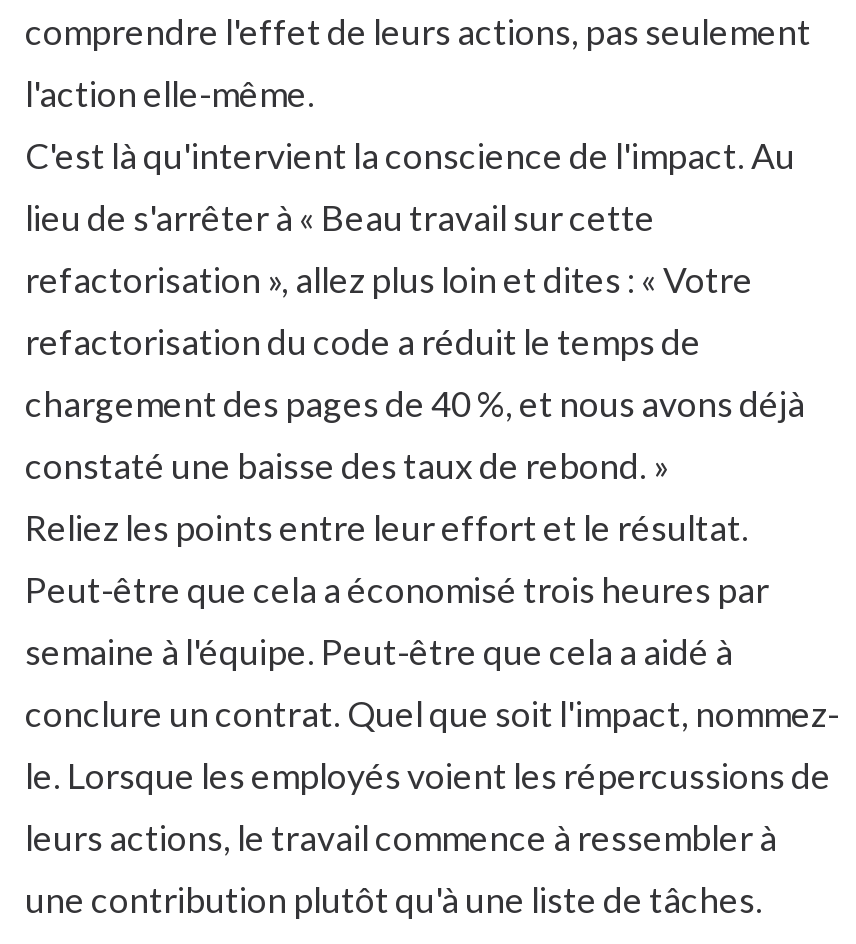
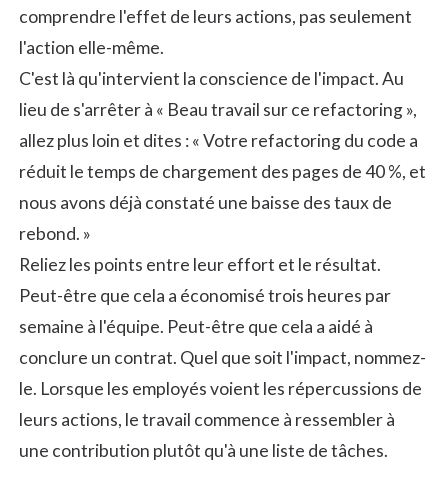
[25,197,655,239] lieu de s'arrêter à « Beau travail sur cette -> [19,99,417,120] lieu de s'arrêter à « Beau travail sur ce refactoring »,
[25,259,753,301] refactorisation », allez plus loin et dites : « Votre -> [19,130,418,151] allez plus loin et dites : « Votre refactoring du code a
[25,321,701,363] refactorisation du code a réduit le temps de -> [19,161,426,182] réduit le temps de chargement des pages de 40 %, et
[25,383,805,425] chargement des pages de 40 %, et nous avons déjà -> [19,192,392,213] nous avons déjà constaté une baisse des taux de
[25,445,669,487] constaté une baisse des taux de rebond. » -> [19,223,91,244] rebond. »

